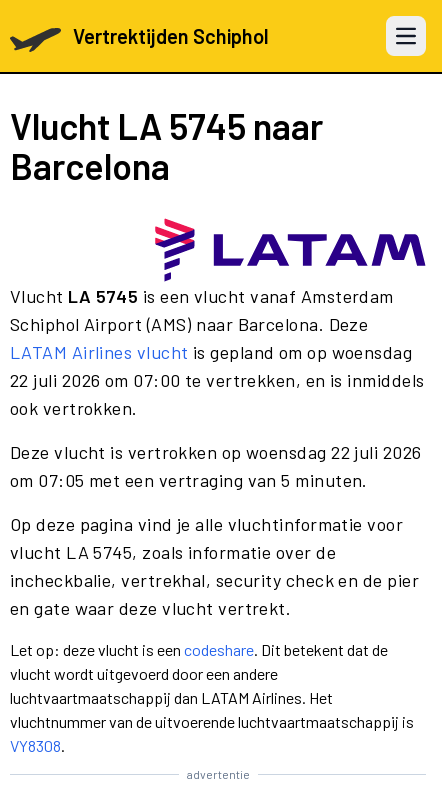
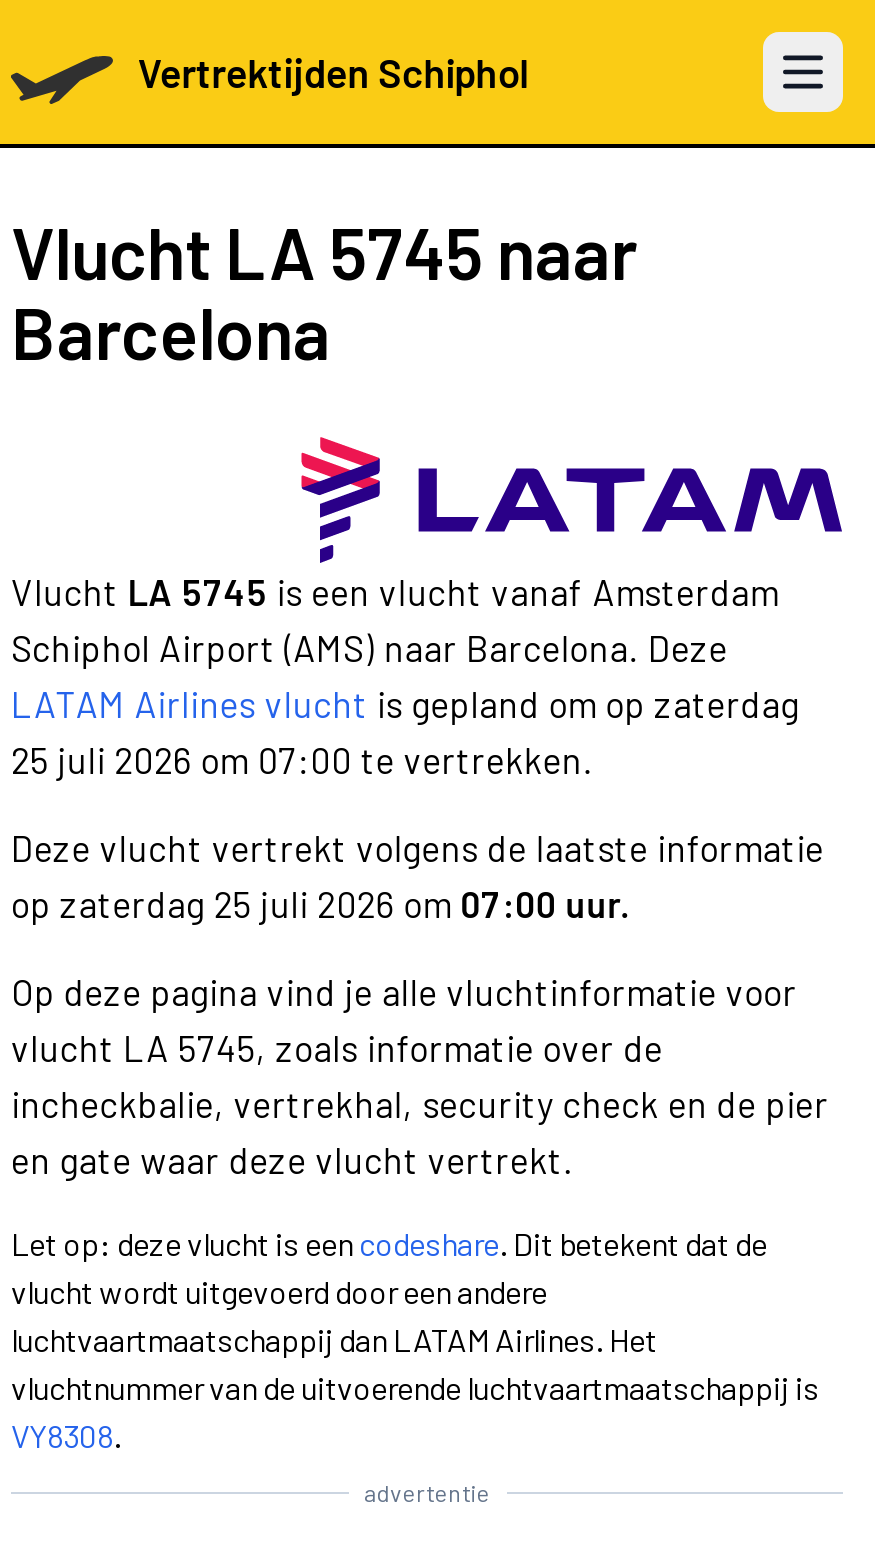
[10,341,424,419] LATAM Airlines vlucht is gepland om op woensdag | 22 juli 2026 om 07:00 te vertrekken, en is inmiddels | ook vertrokken. -> [11,682,799,782] LATAM Airlines vlucht is gepland om op zaterdag | 25 juli 2026 om 07:00 te vertrekken.
[10,441,421,491] Deze vlucht is vertrokken op woensdag 22 juli 2026 | om 07:05 met een vertraging van 5 minuten. -> [11,826,824,926] Deze vlucht vertrekt volgens de laatste informatie | op zaterdag 25 juli 2026 om 07:00 uur.

